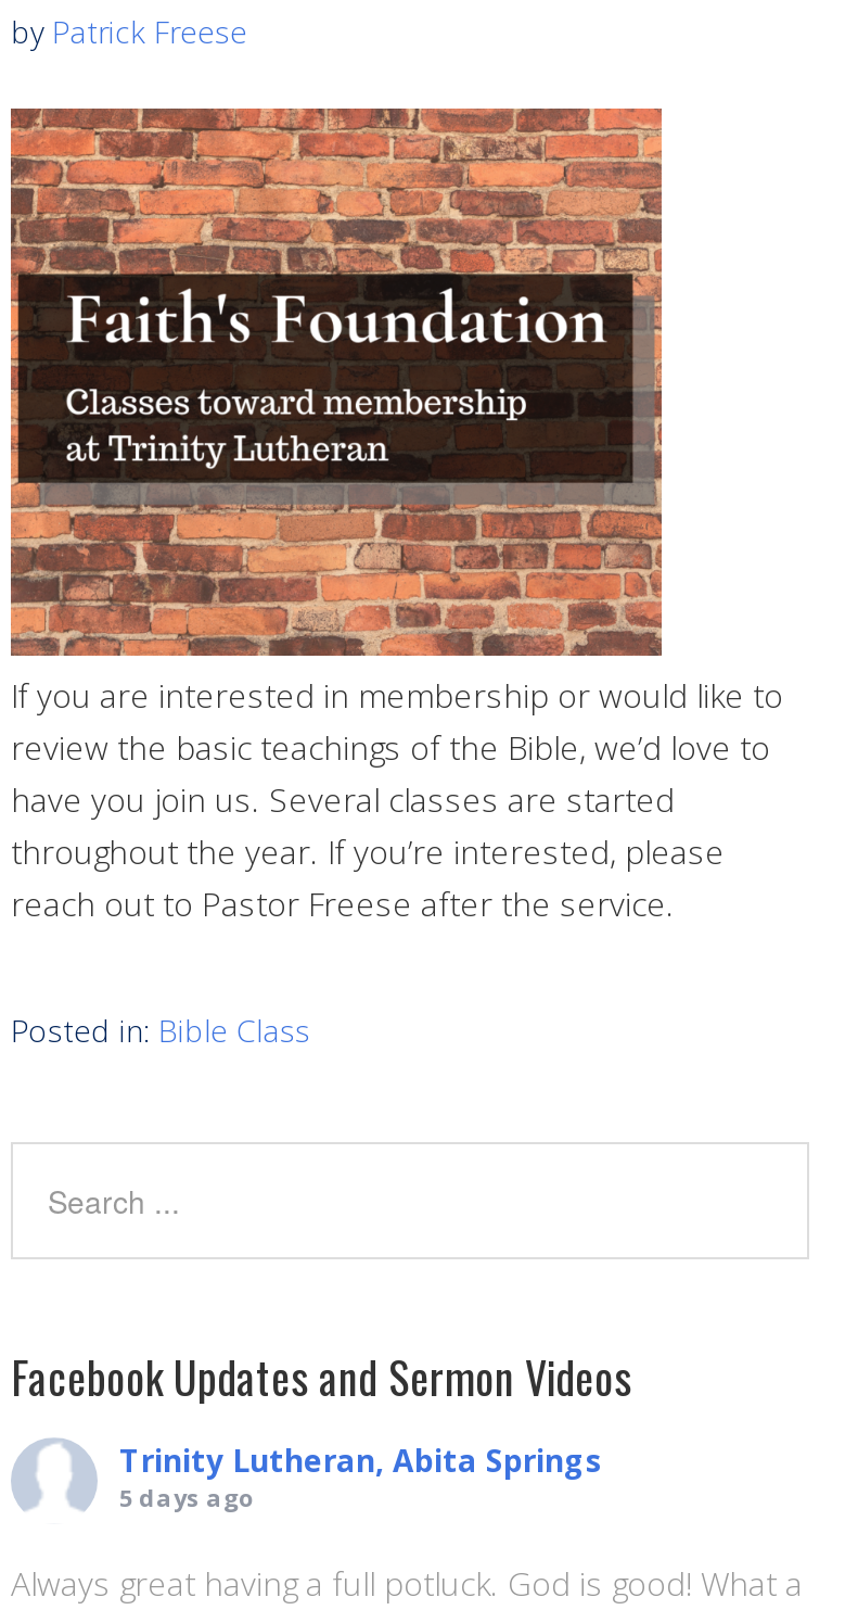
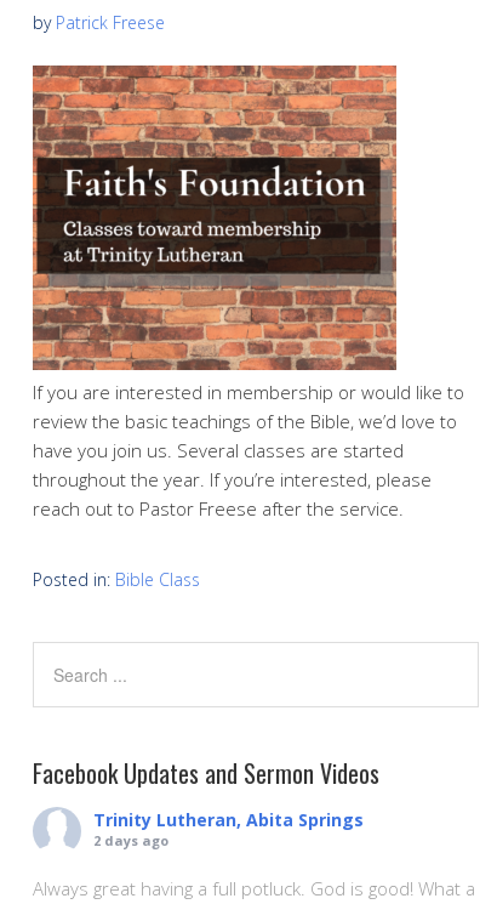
[119,1481,254,1513] 5 days ago -> [93,832,168,850] 2 days ago

